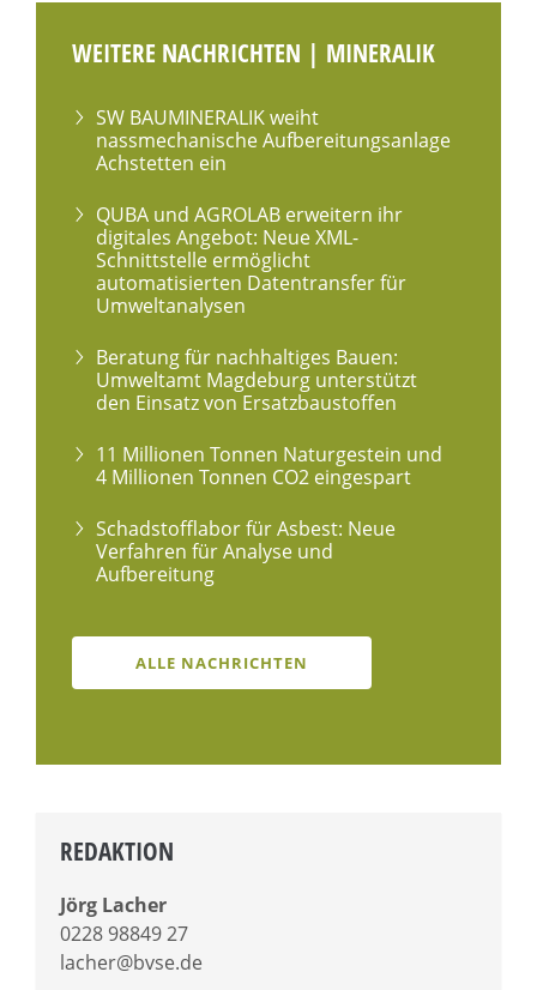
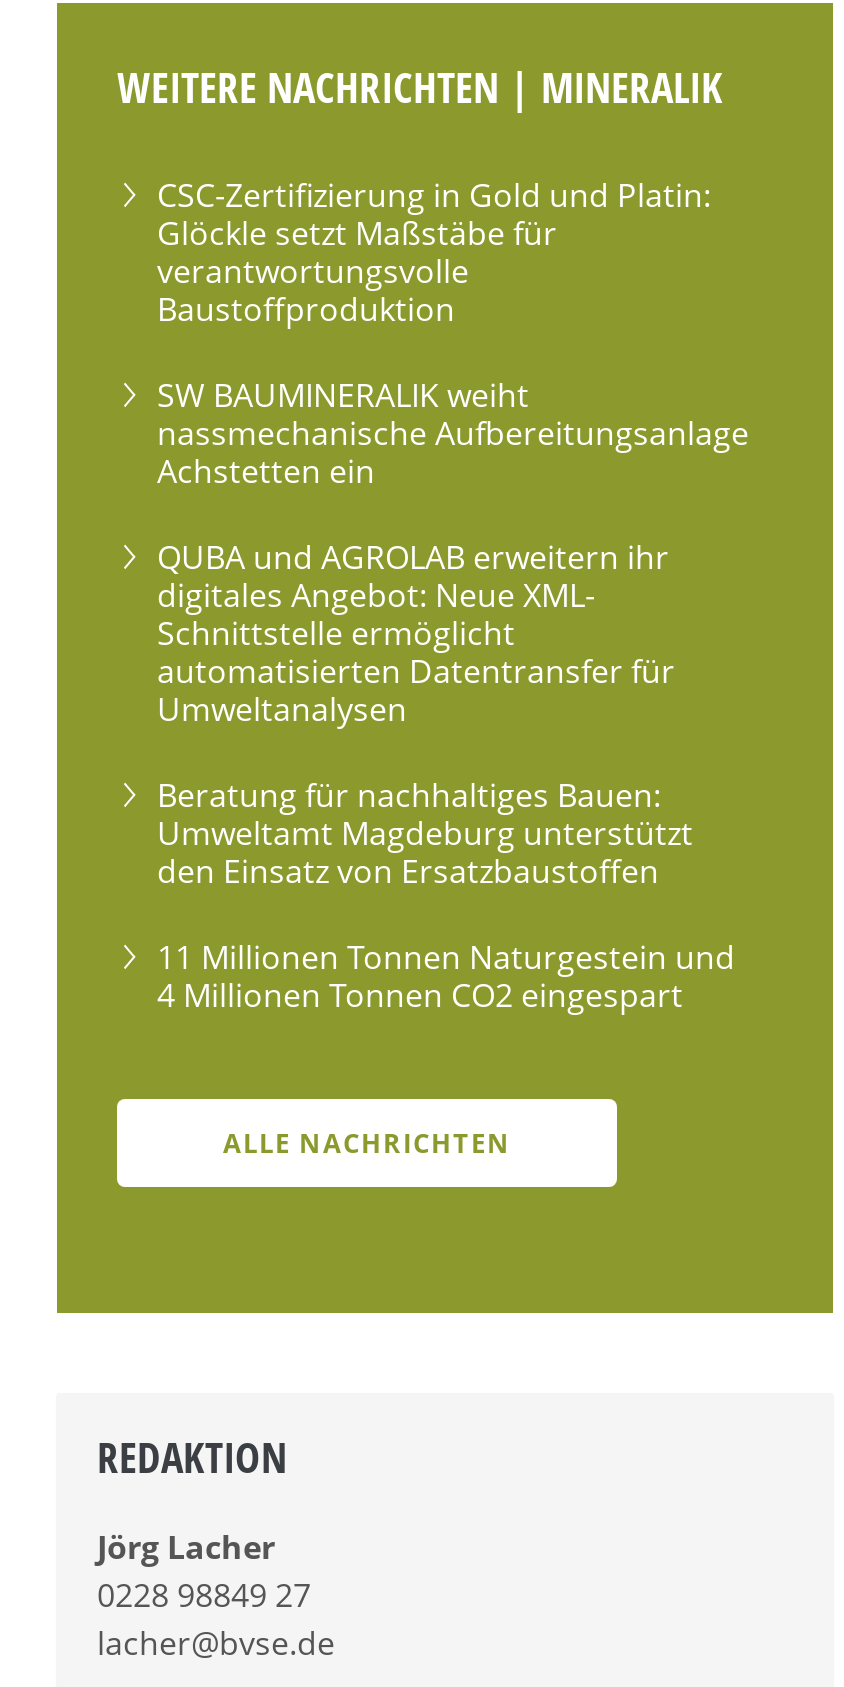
none -> [157,173,711,331] CSC-Zertifizierung in Gold und Platin: | Glöckle setzt Maßstäbe für | verantwortungsvolle | Baustoffproduktion
moved [96,104,451,490] -> [157,373,749,1017]: SW BAUMINERALIK weiht | nassmechanische Aufbereitungsanlage | Achstetten ein | ... | 11 Millionen Tonnen Naturgestein und | 4 Millionen Tonnen CO2 eingespart
[96,515,396,587] Schadstofflabor für Asbest: Neue | Verfahren für Analyse und | Aufbereitung -> none

